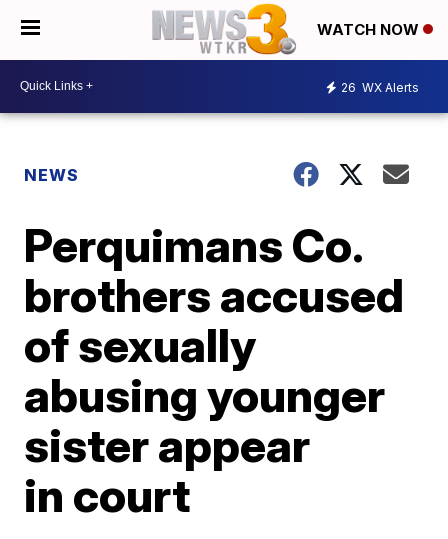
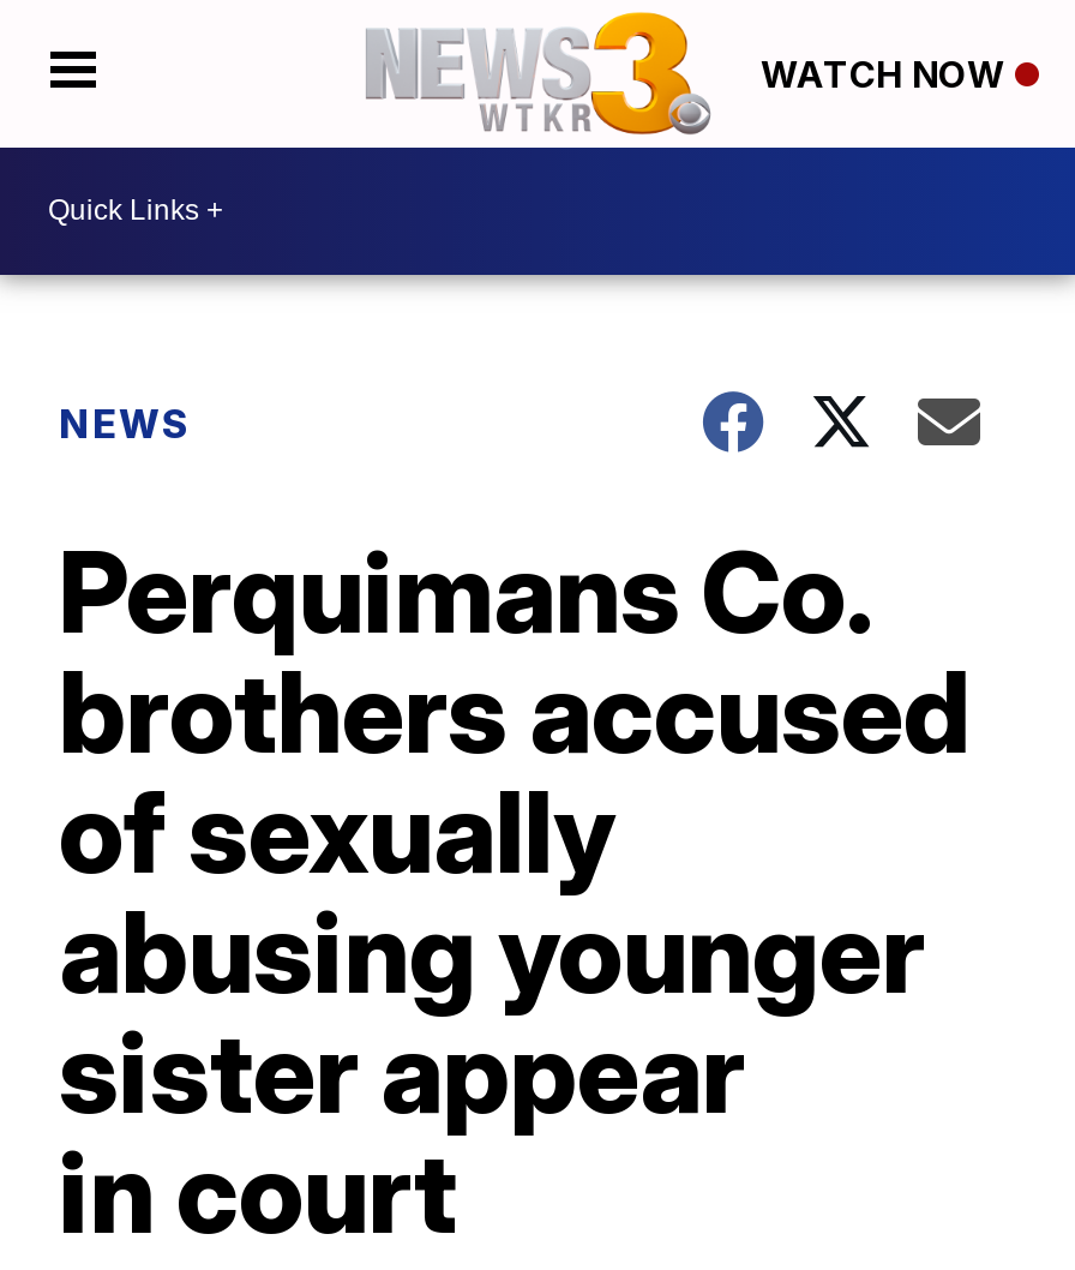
[341,80,419,95] 26 WX Alerts -> none

